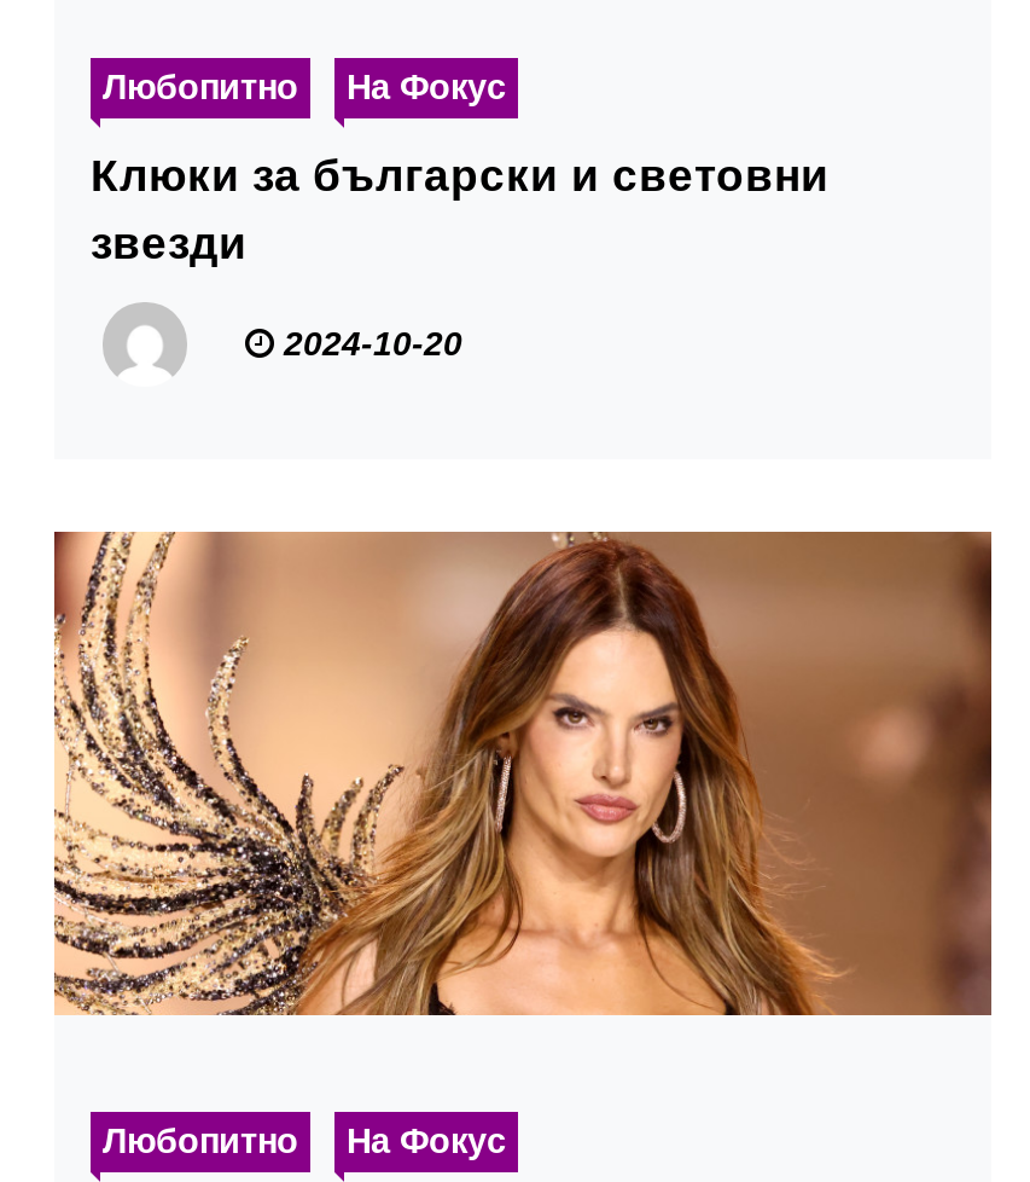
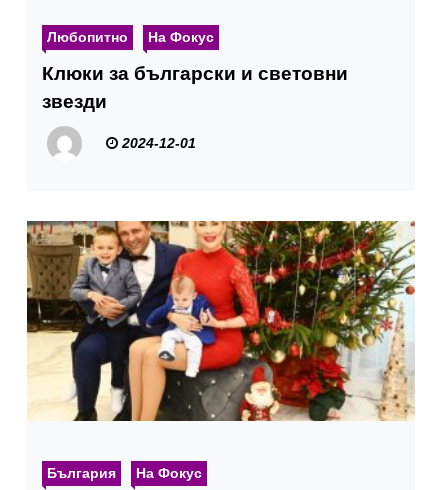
[274,324,462,363] 2024-10-20 -> [118,135,196,151] 2024-12-01
[52,529,994,1018] [image] -> [26,220,415,422] [image]
[103,1122,298,1161] Любопитно -> [47,465,116,481] България

